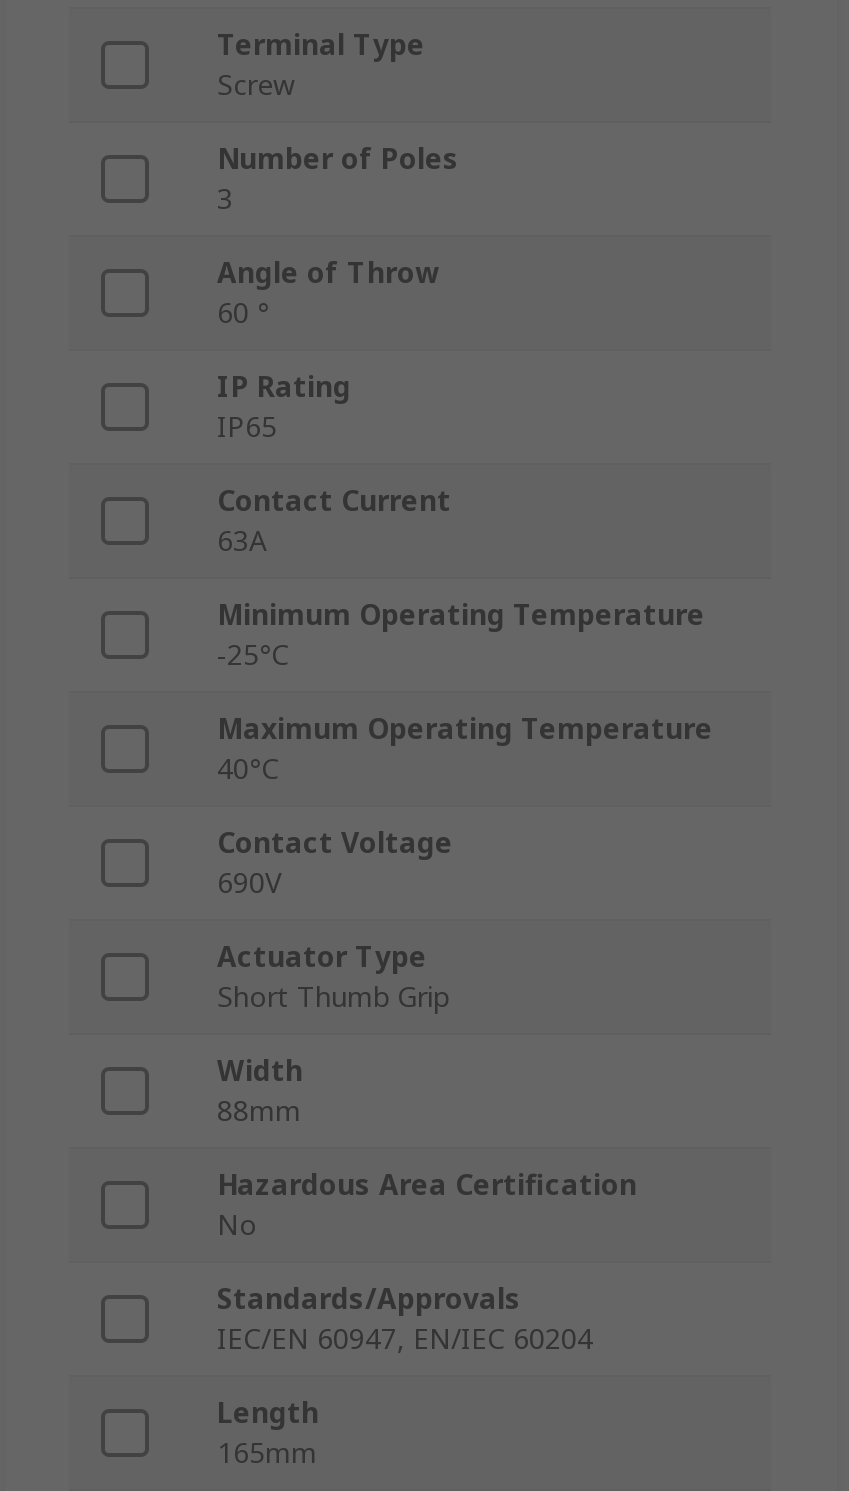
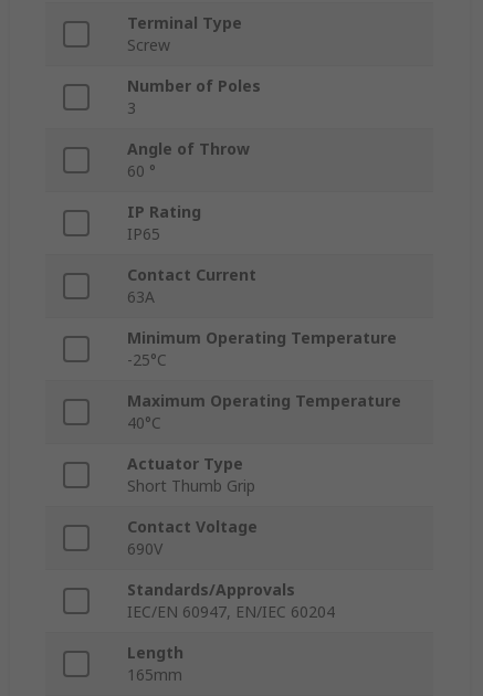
moved [217,824,453,902] -> [127,516,258,560]: Contact Voltage | 690V
[217,1052,637,1244] Width | 88mm | Hazardous Area Certification | No -> none

